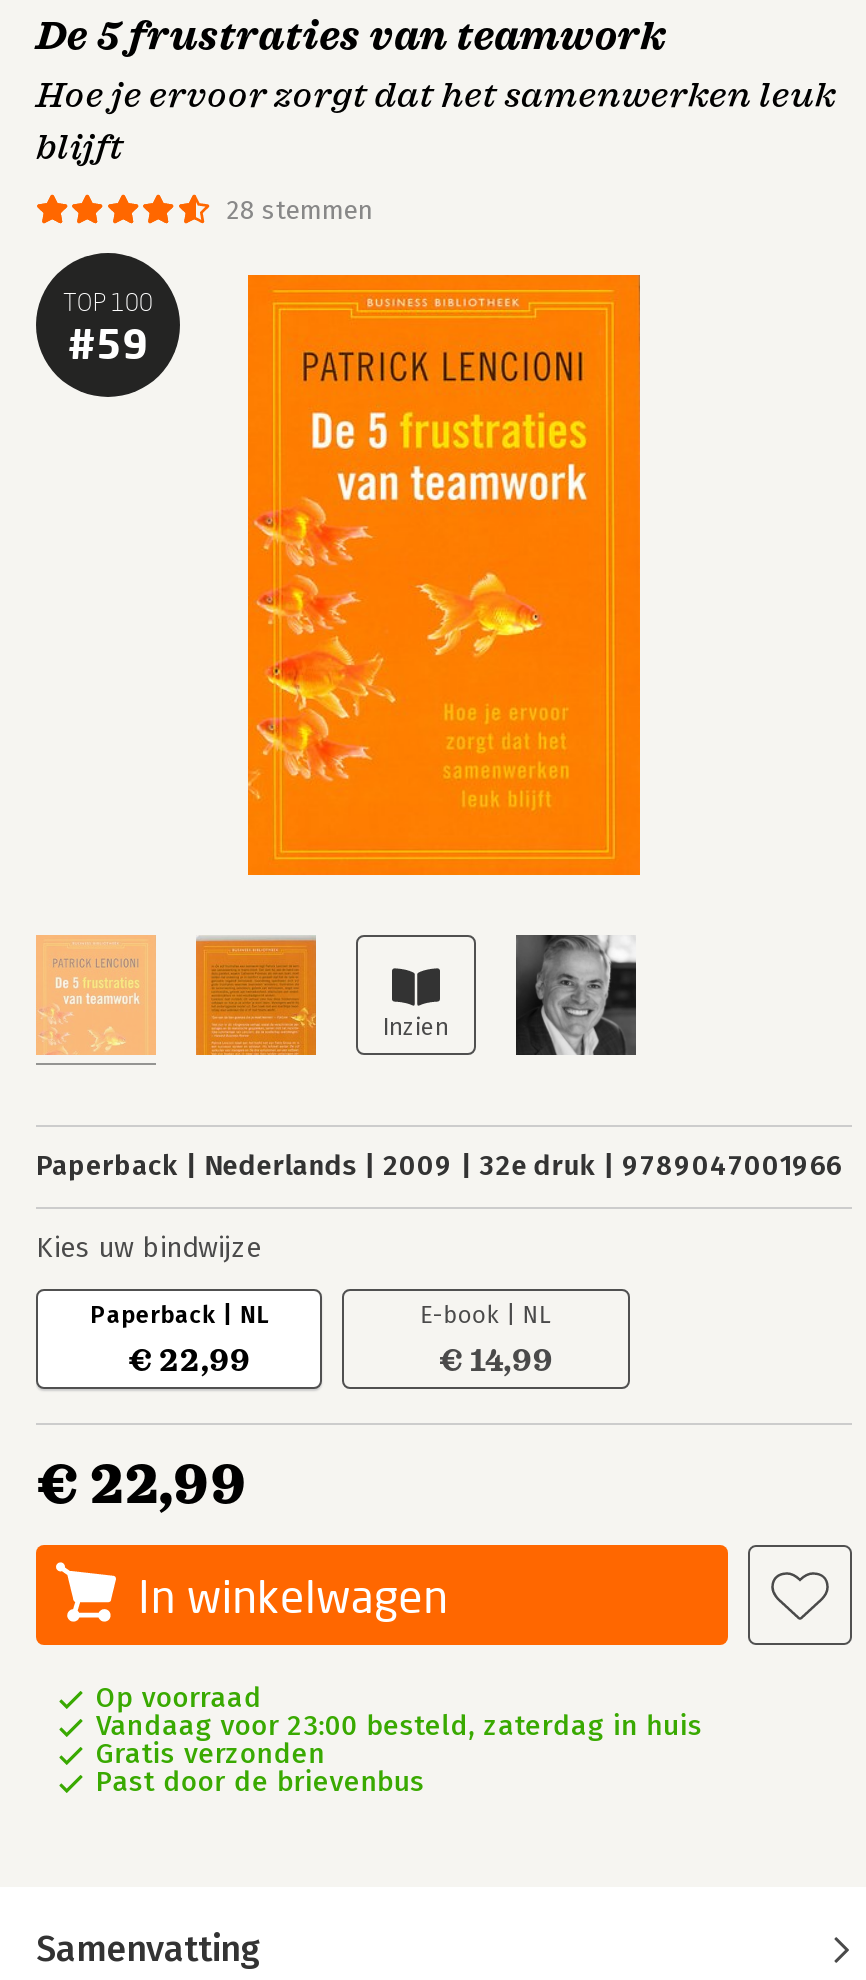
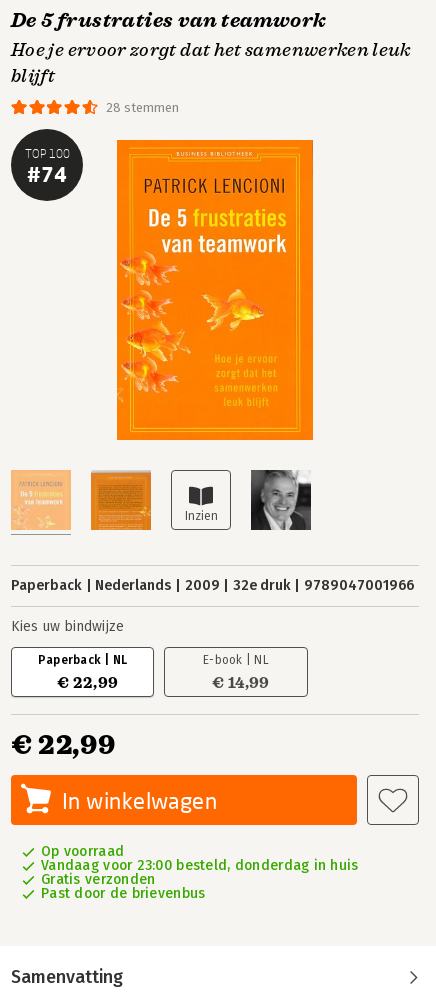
[68,319,148,367] #59 -> [27,162,67,186] #74
[96,1709,703,1743] Vandaag voor 23:00 besteld, zaterdag in huis -> [41,857,359,874] Vandaag voor 23:00 besteld, donderdag in huis

